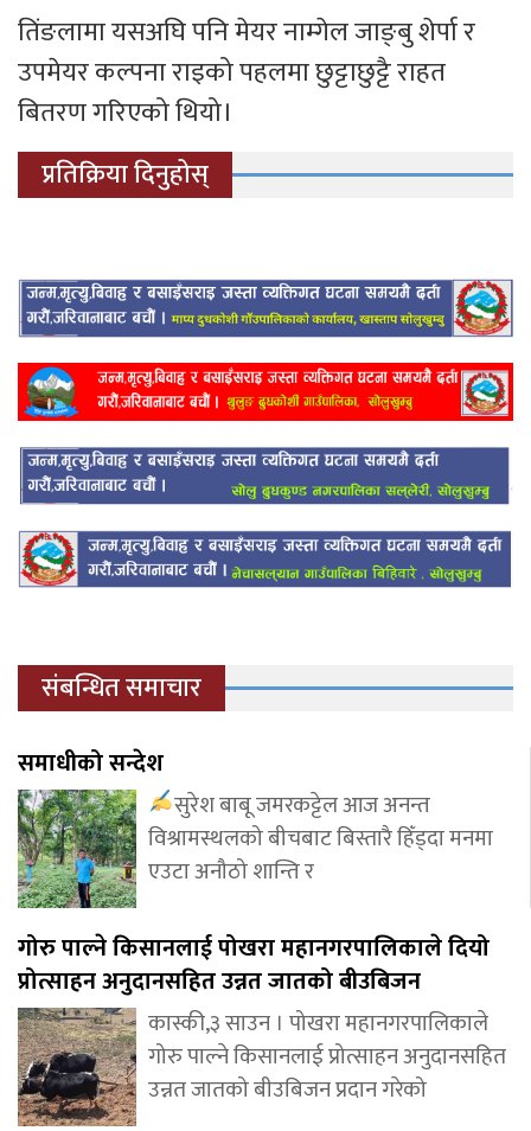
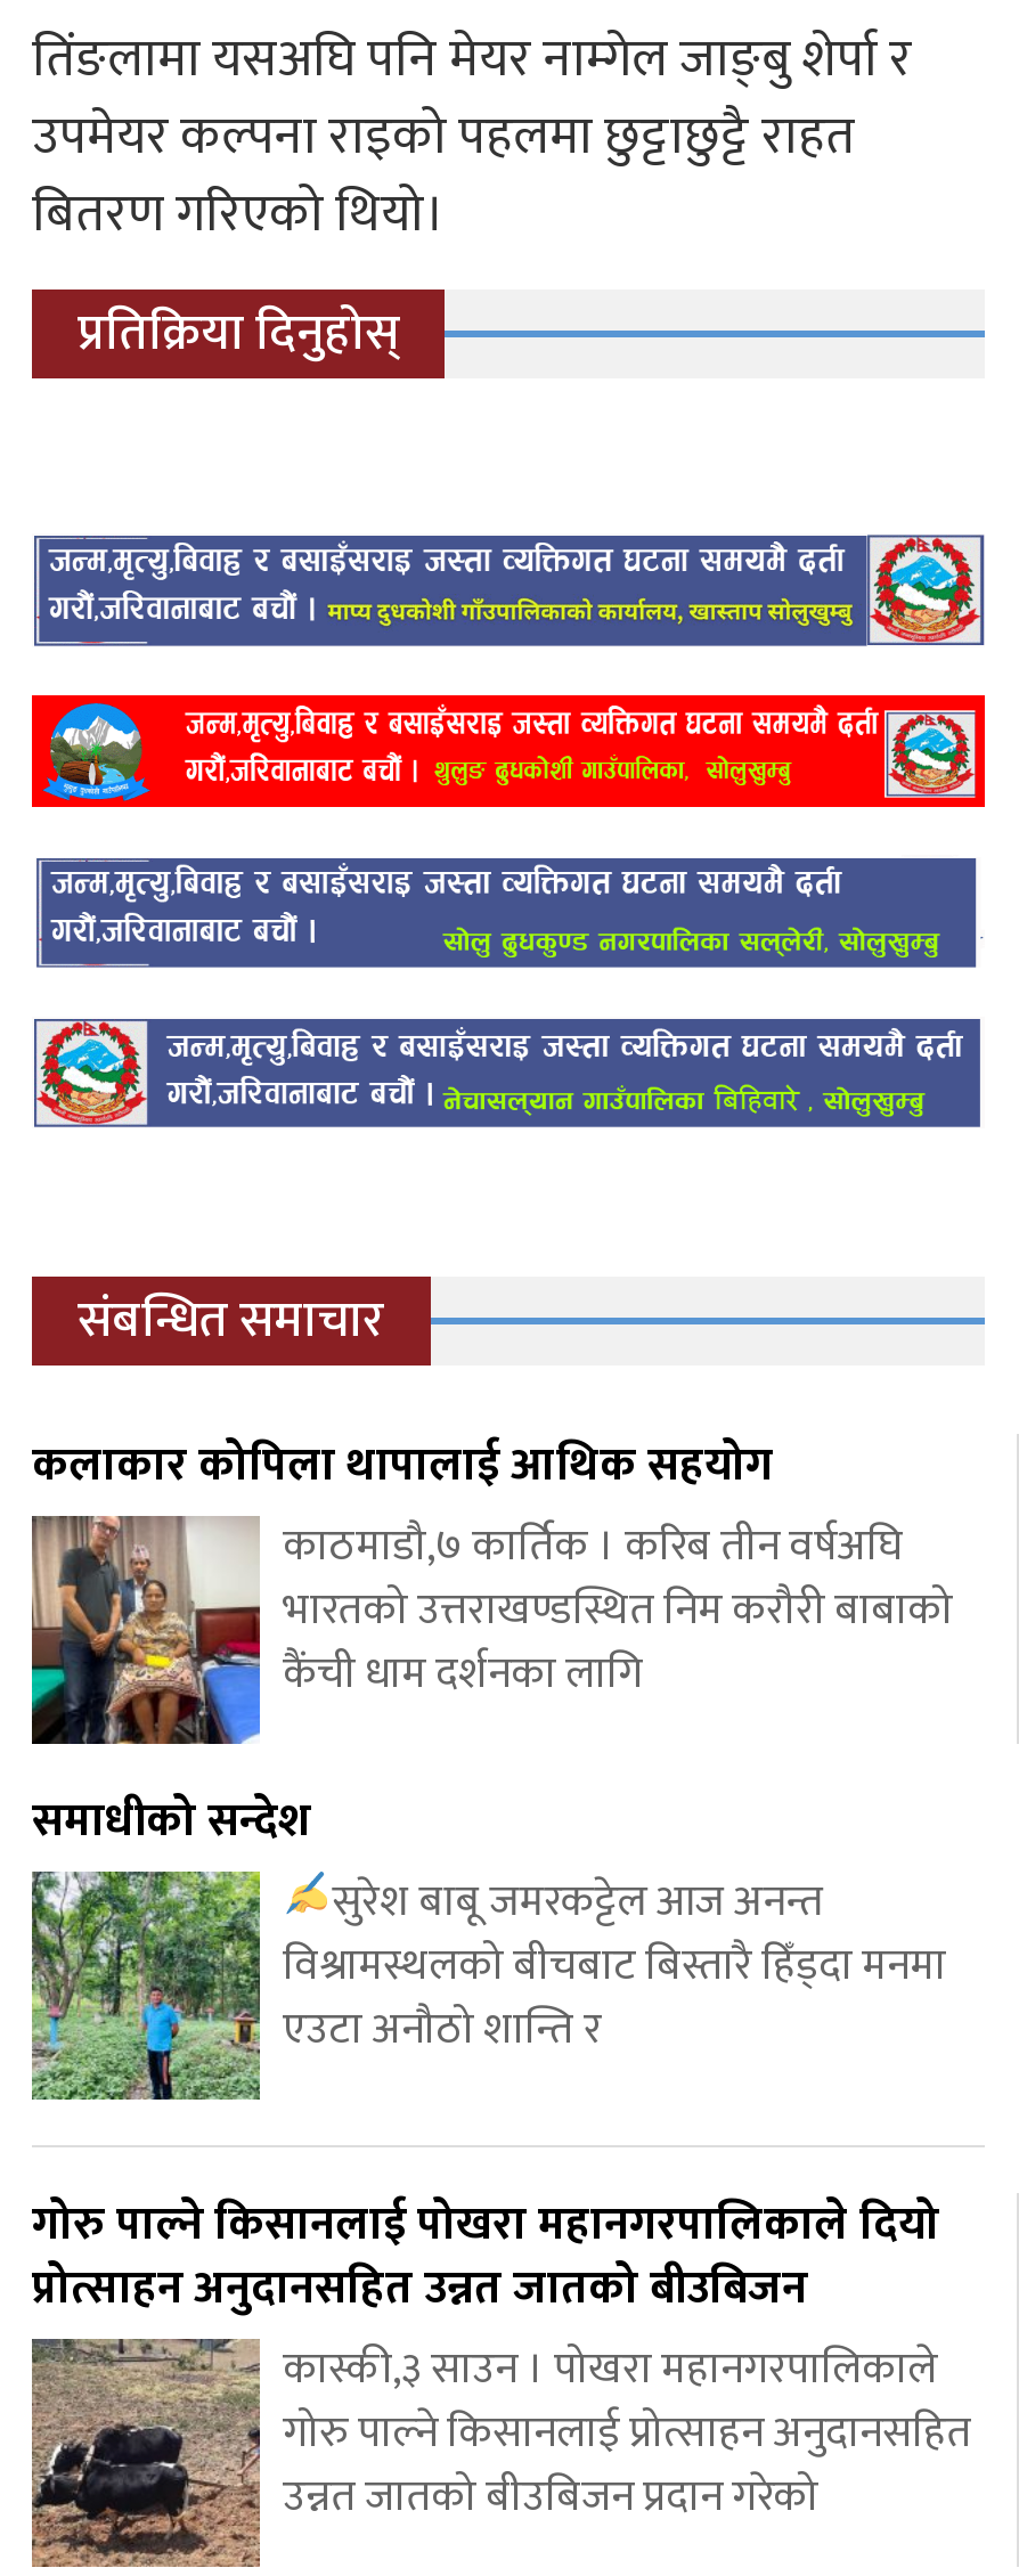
none -> [30,1428,953,1746] [image] | कलाकार कोपिला थापालाई आथिक सहयोग | काठमाडौ,७ कार्तिक । करिब तीन वर्षअघि | भारतको उत्तराखण्डस्थित निम करौरी बाबाको | कैंची धाम दर्शनका लागि

